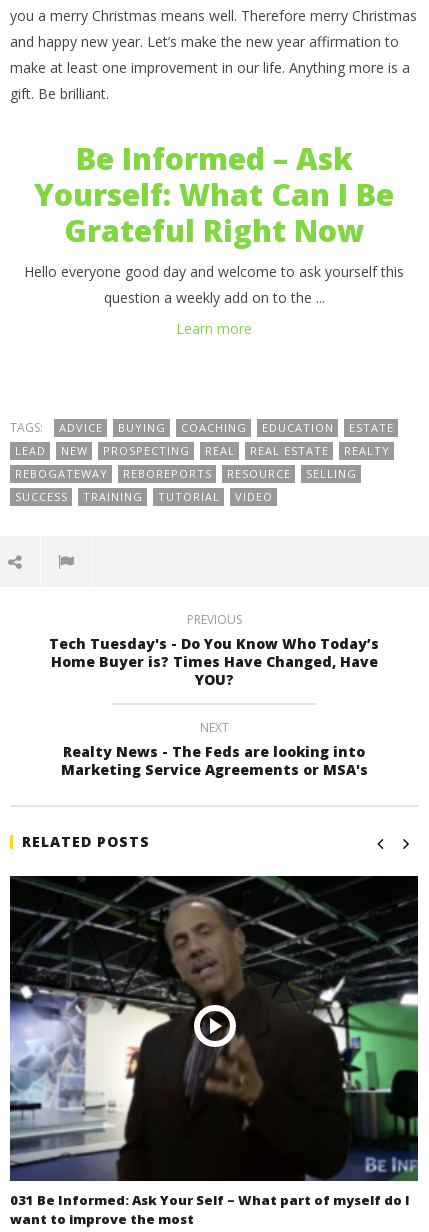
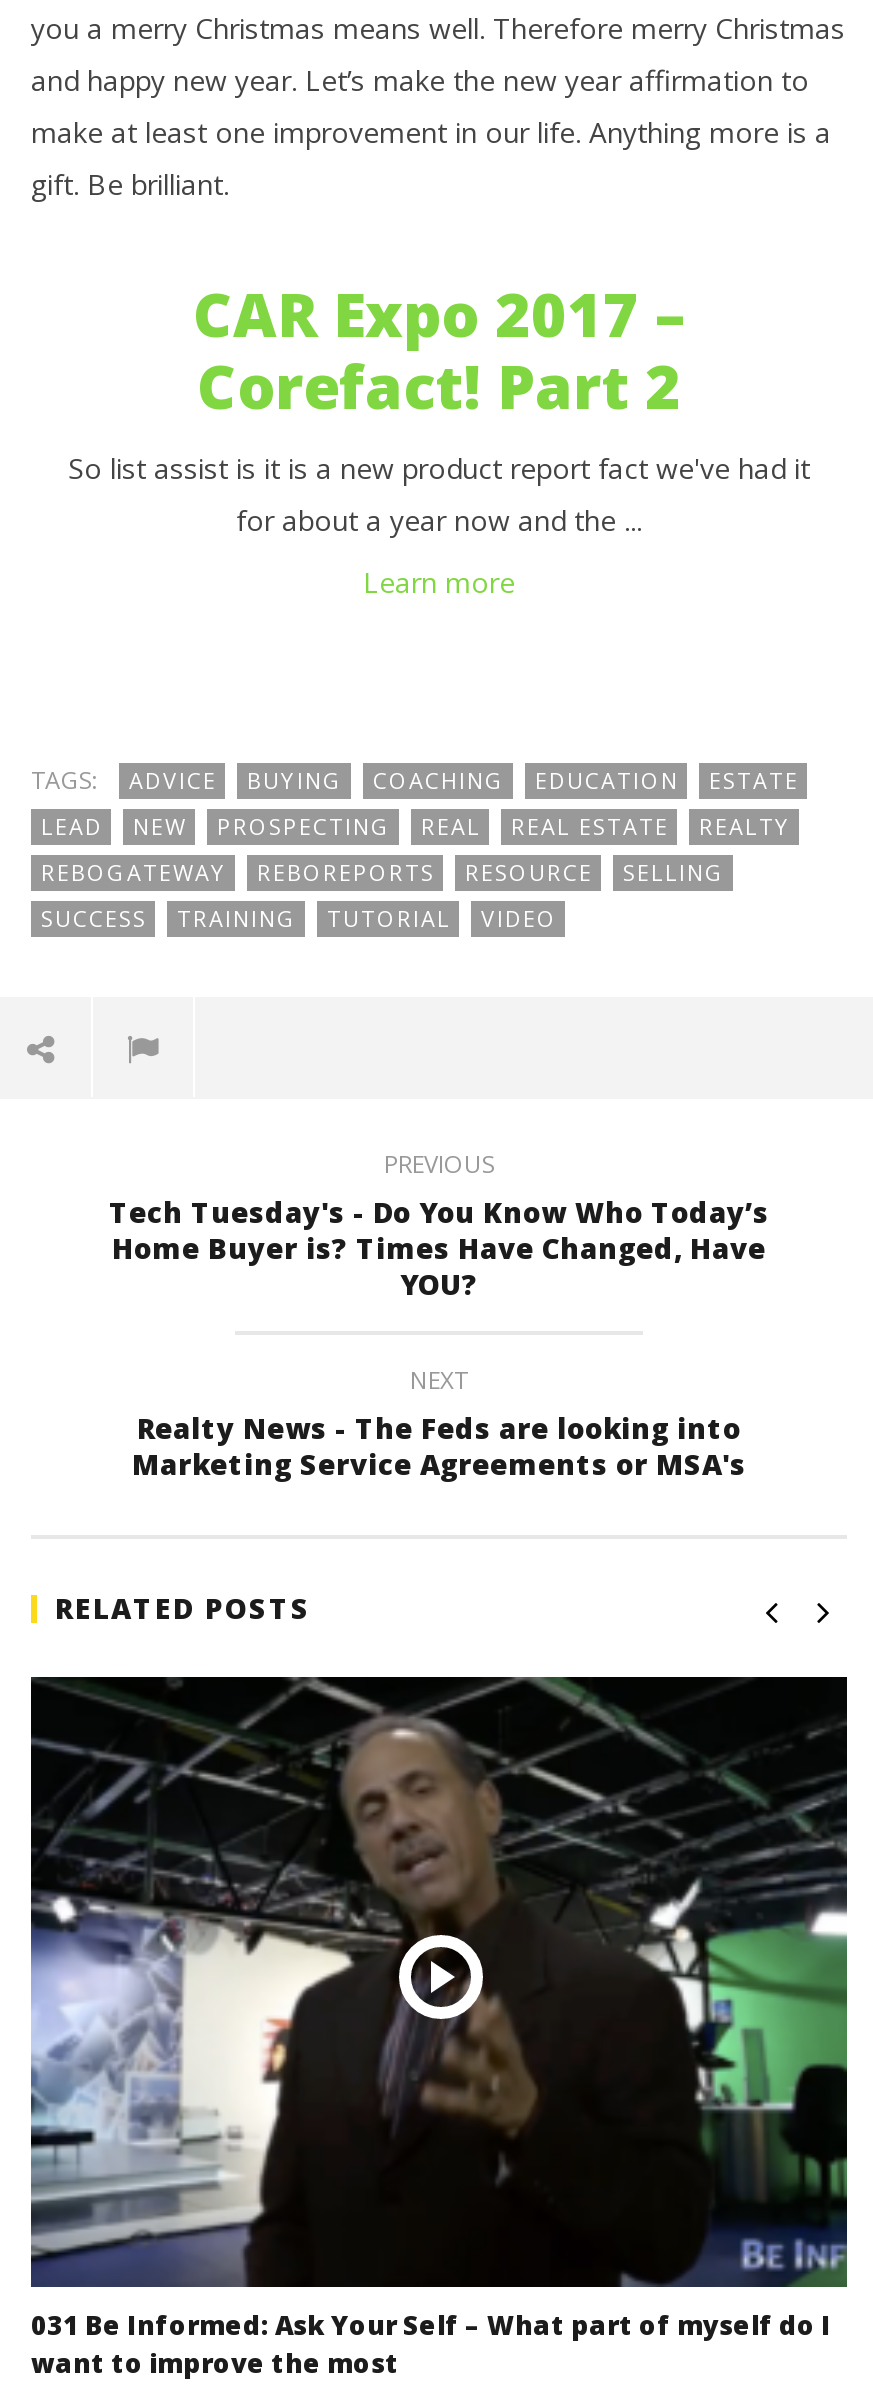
[24,138,404,307] Be Informed – Ask | Yourself: What Can I Be | Grateful Right Now | Hello everyone good day and welcome to ask yourself this | question a weekly add on to the ... -> [68,273,810,539] CAR Expo 2017 – | Corefact! Part 2 | So list assist is it is a new product report fact we've had it | for about a year now and the ...

